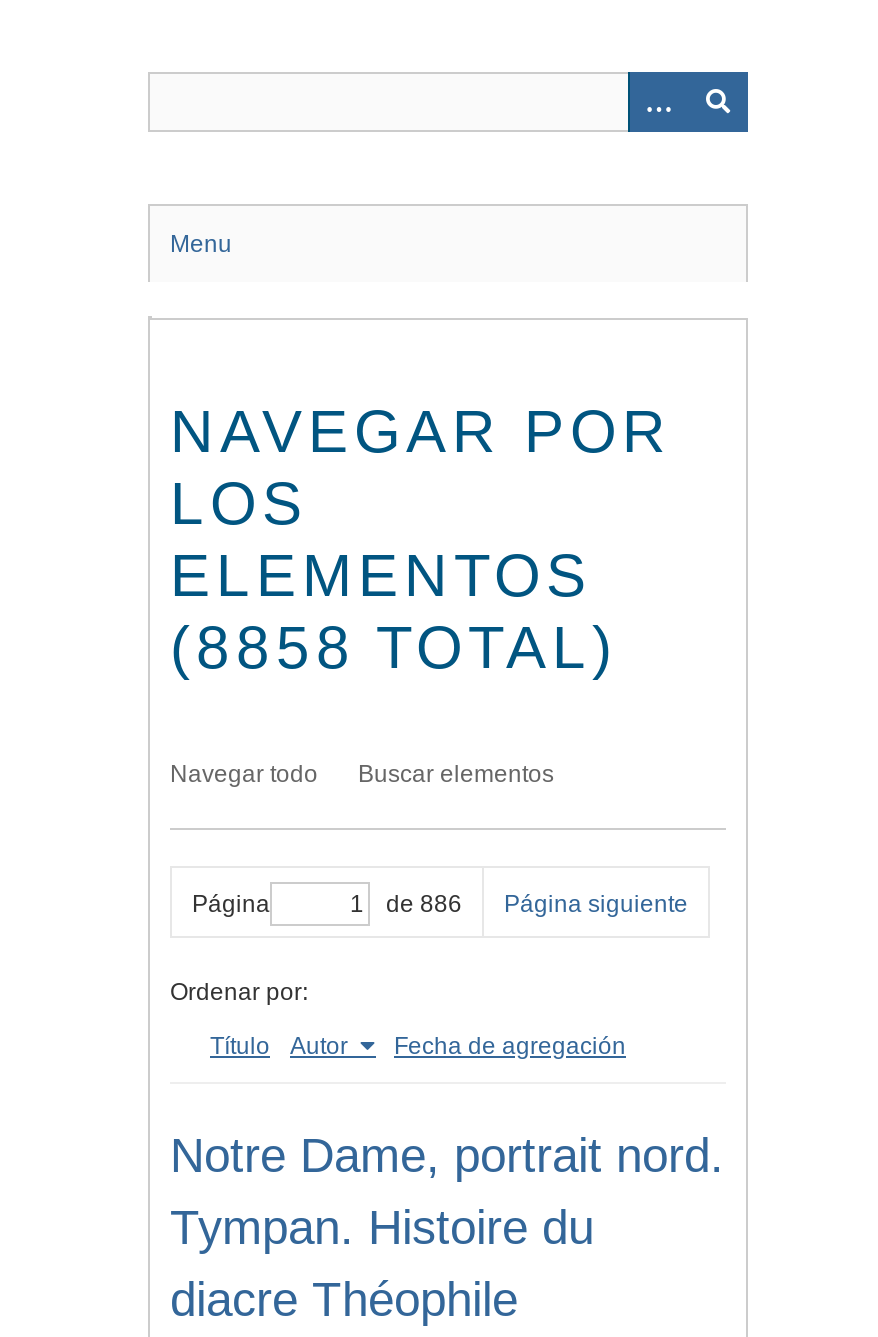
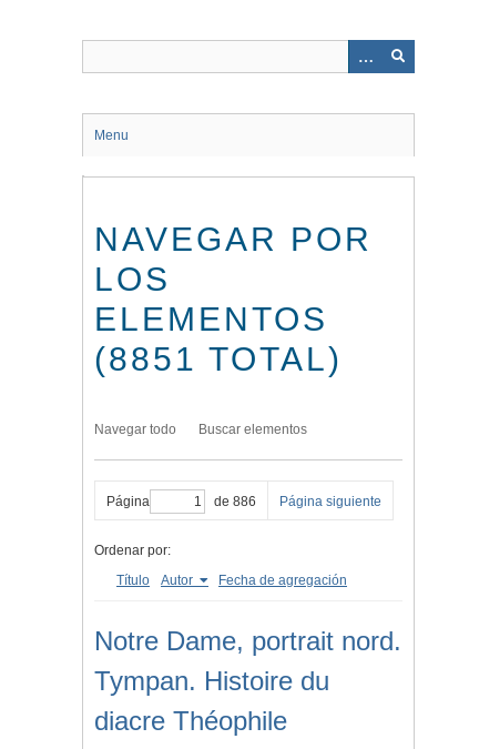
[170,614,618,680] (8858 TOTAL) -> [94,341,343,377] (8851 TOTAL)

